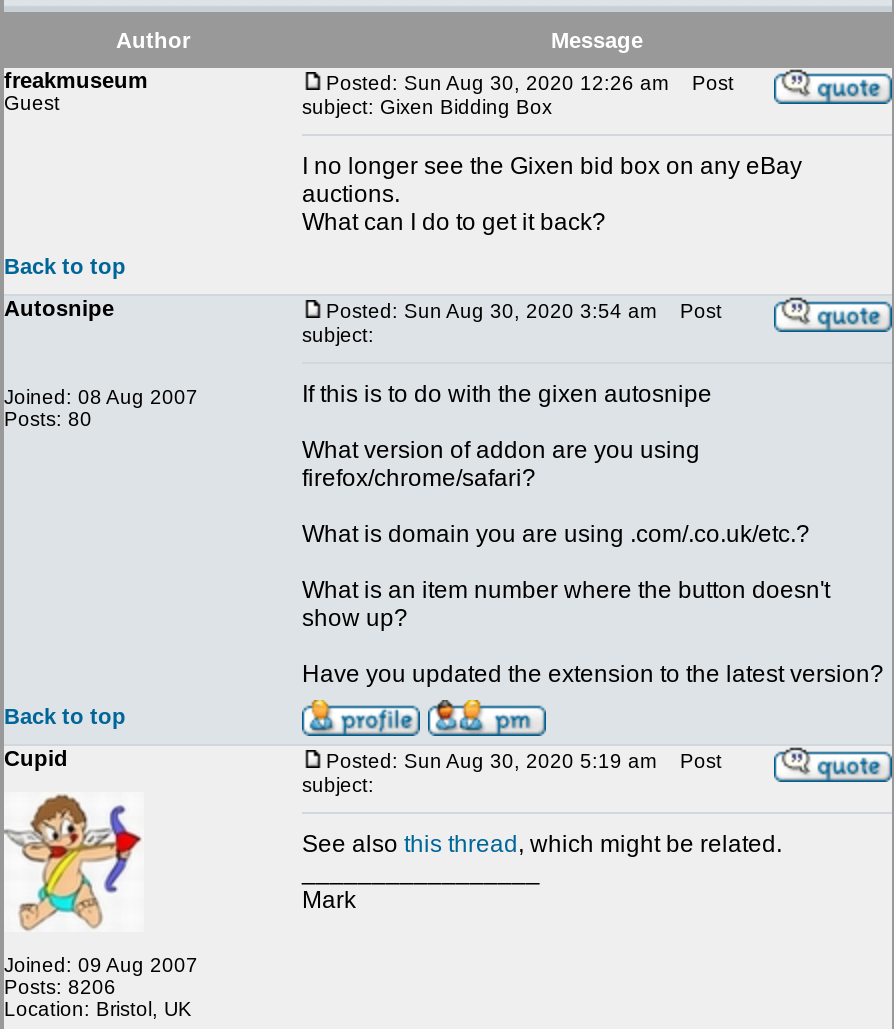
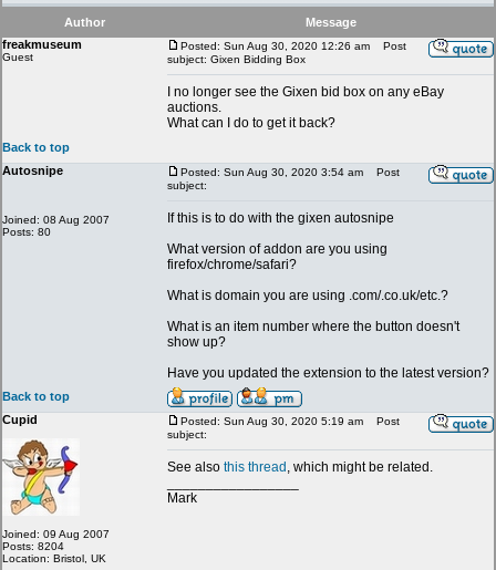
[4,976,116,998] Posts: 8206 -> [2,540,64,552] Posts: 8204

